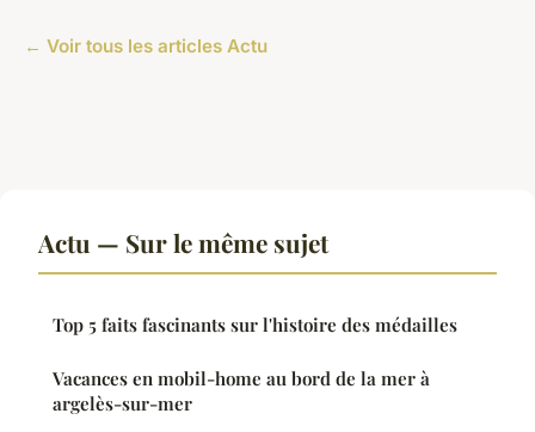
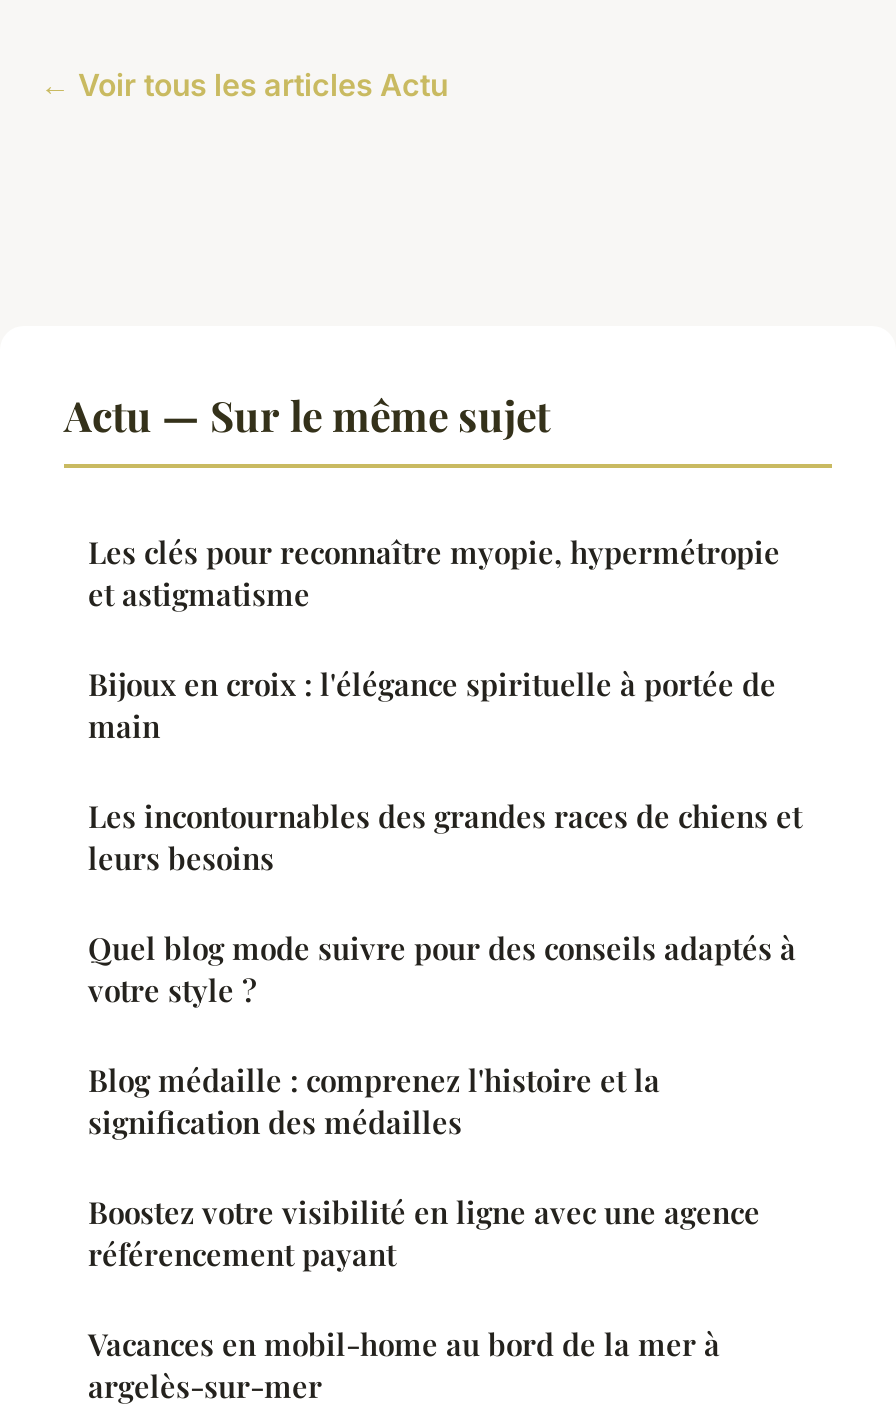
[53,312,457,336] Top 5 faits fascinants sur l'histoire des médailles -> [88,531,802,1273] Les clés pour reconnaître myopie, hypermétropie | et astigmatisme | Bijoux en croix : l'élégance spirituelle à portée de | main | Les incontournables des grandes races de chiens et | leurs besoins | Quel blog mode suivre pour des conseils adaptés à | votre style ? | Blog médaille : comprenez l'histoire et la | signification des médailles | Boostez votre visibilité en ligne avec une agence | référencement payant

